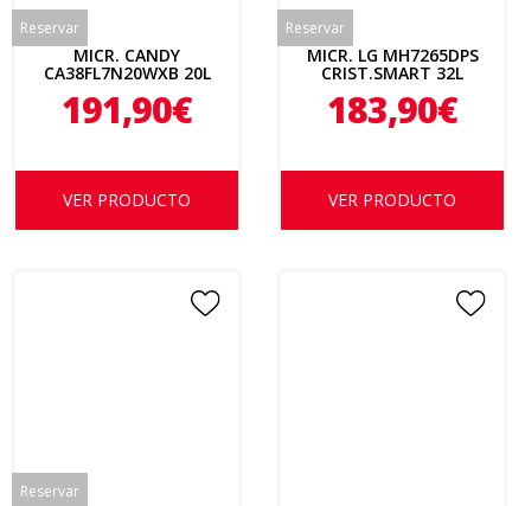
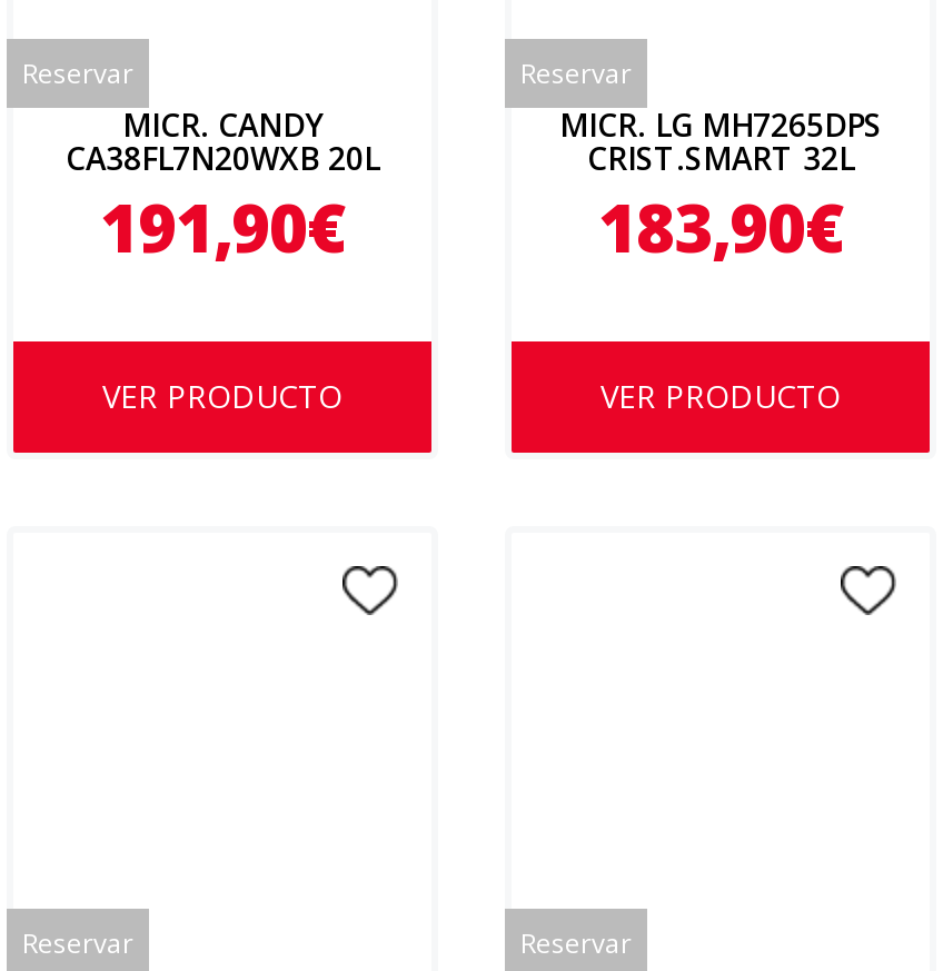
none -> [520,925,632,963] Reservar

